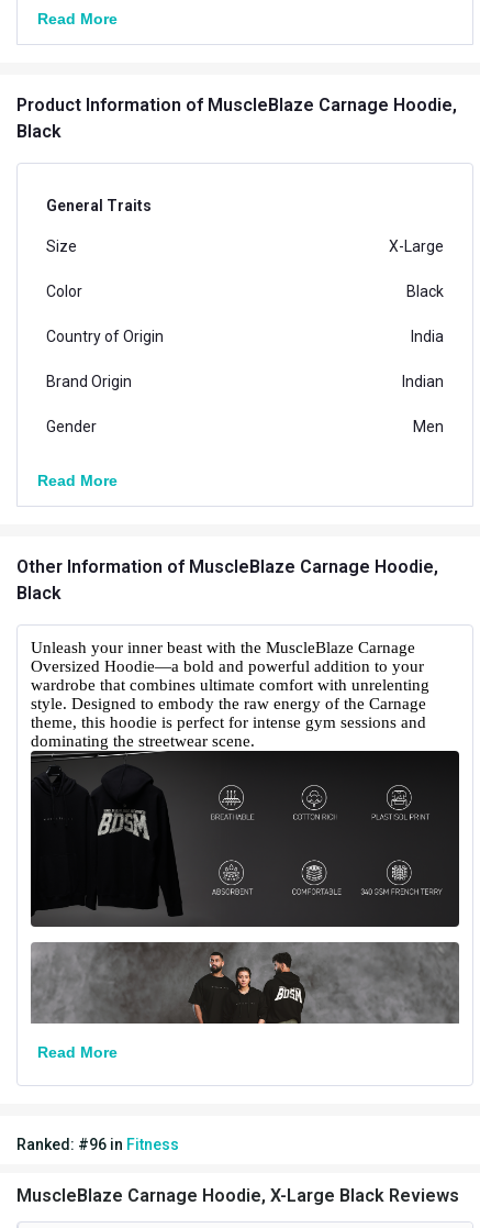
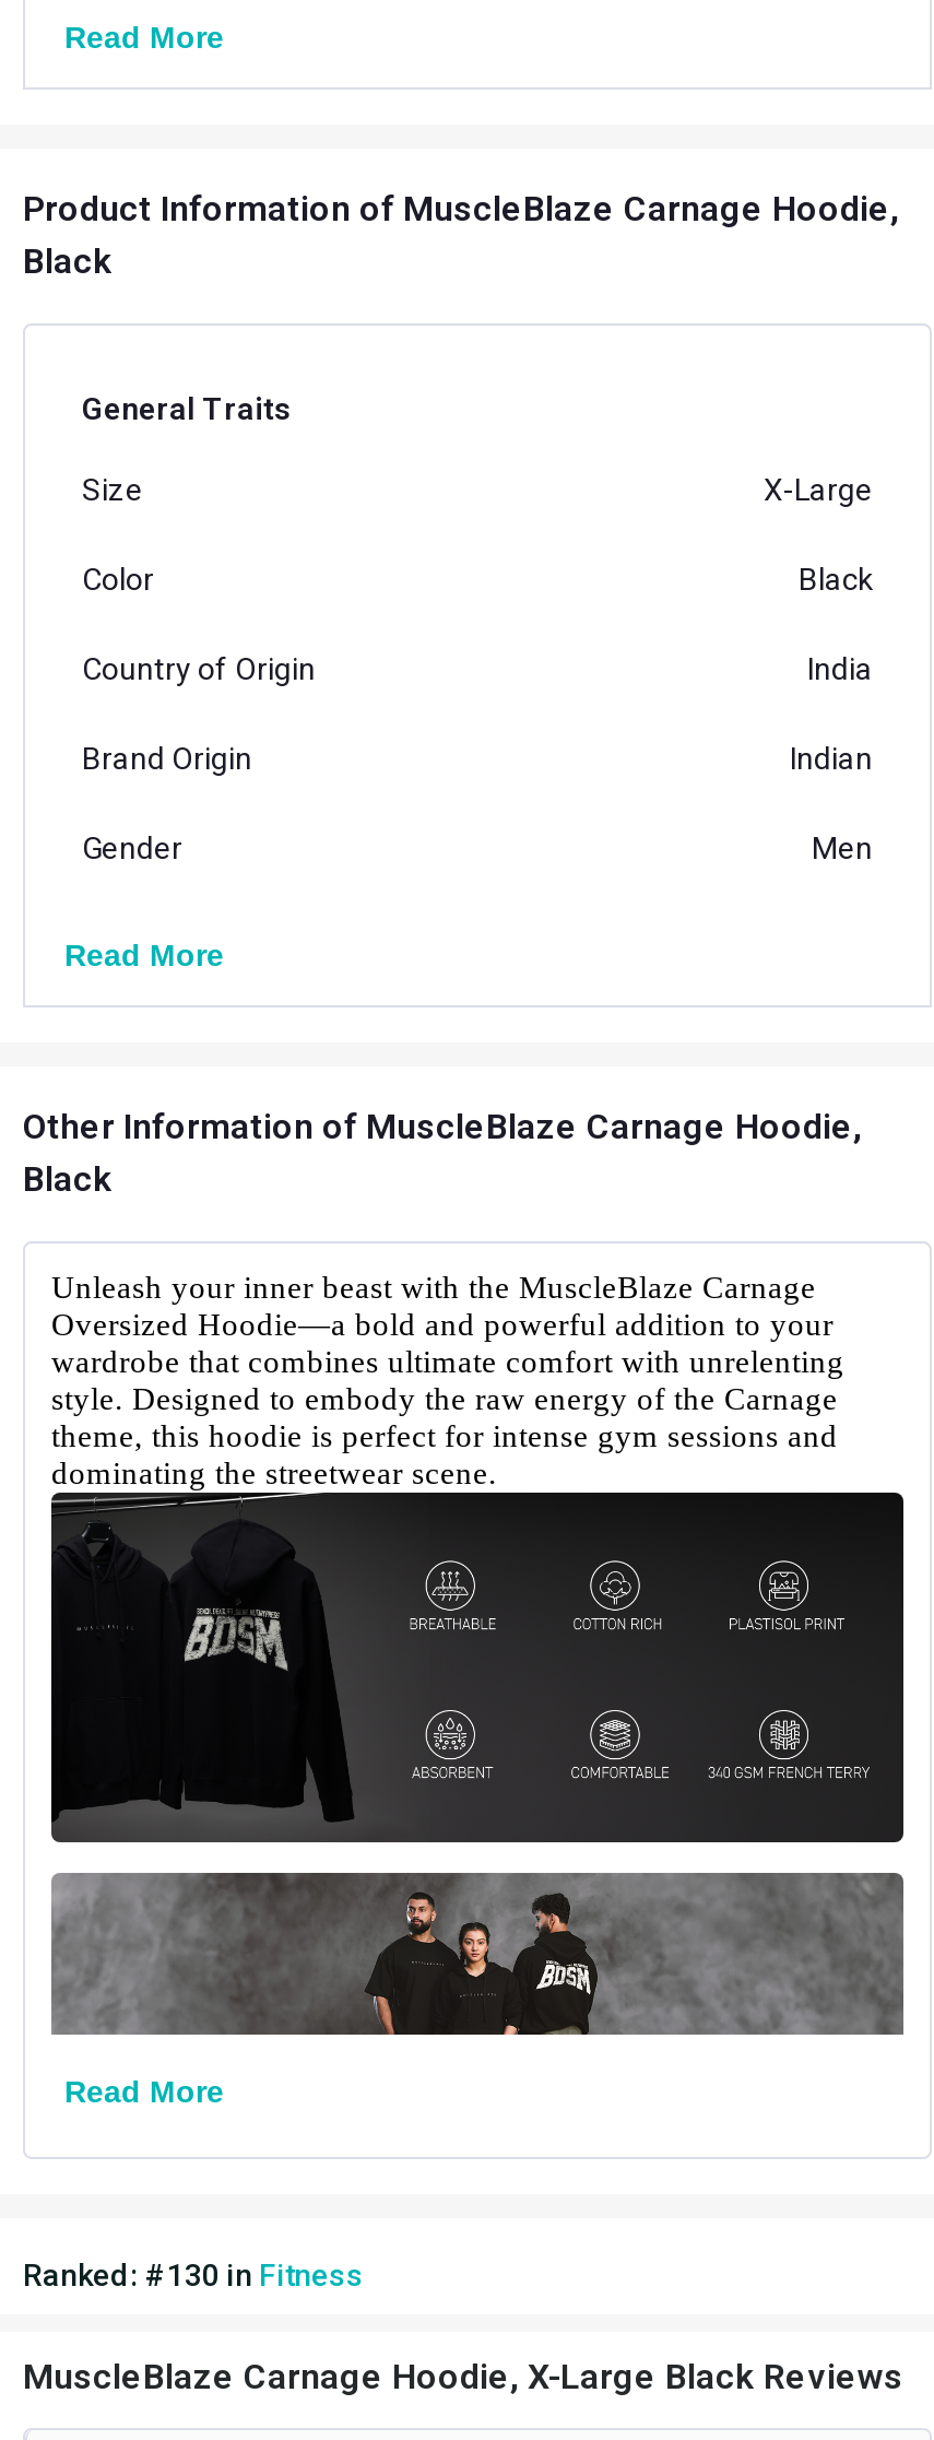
[16,1136,179,1153] Ranked: #96 in Fitness -> [23,2258,364,2292] Ranked: #130 in Fitness

